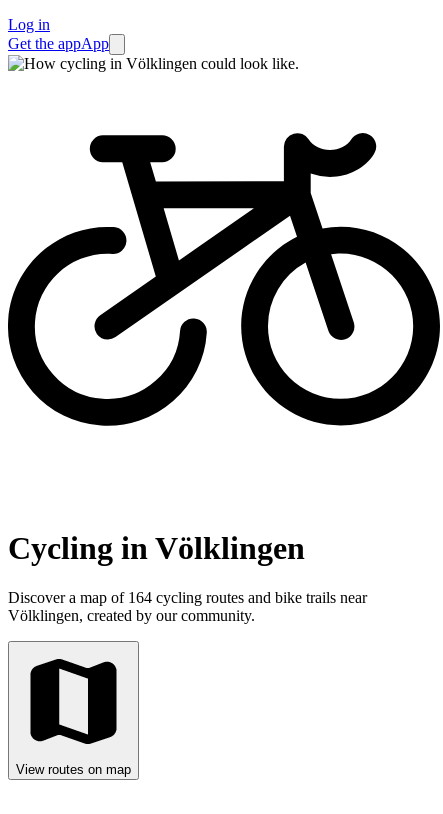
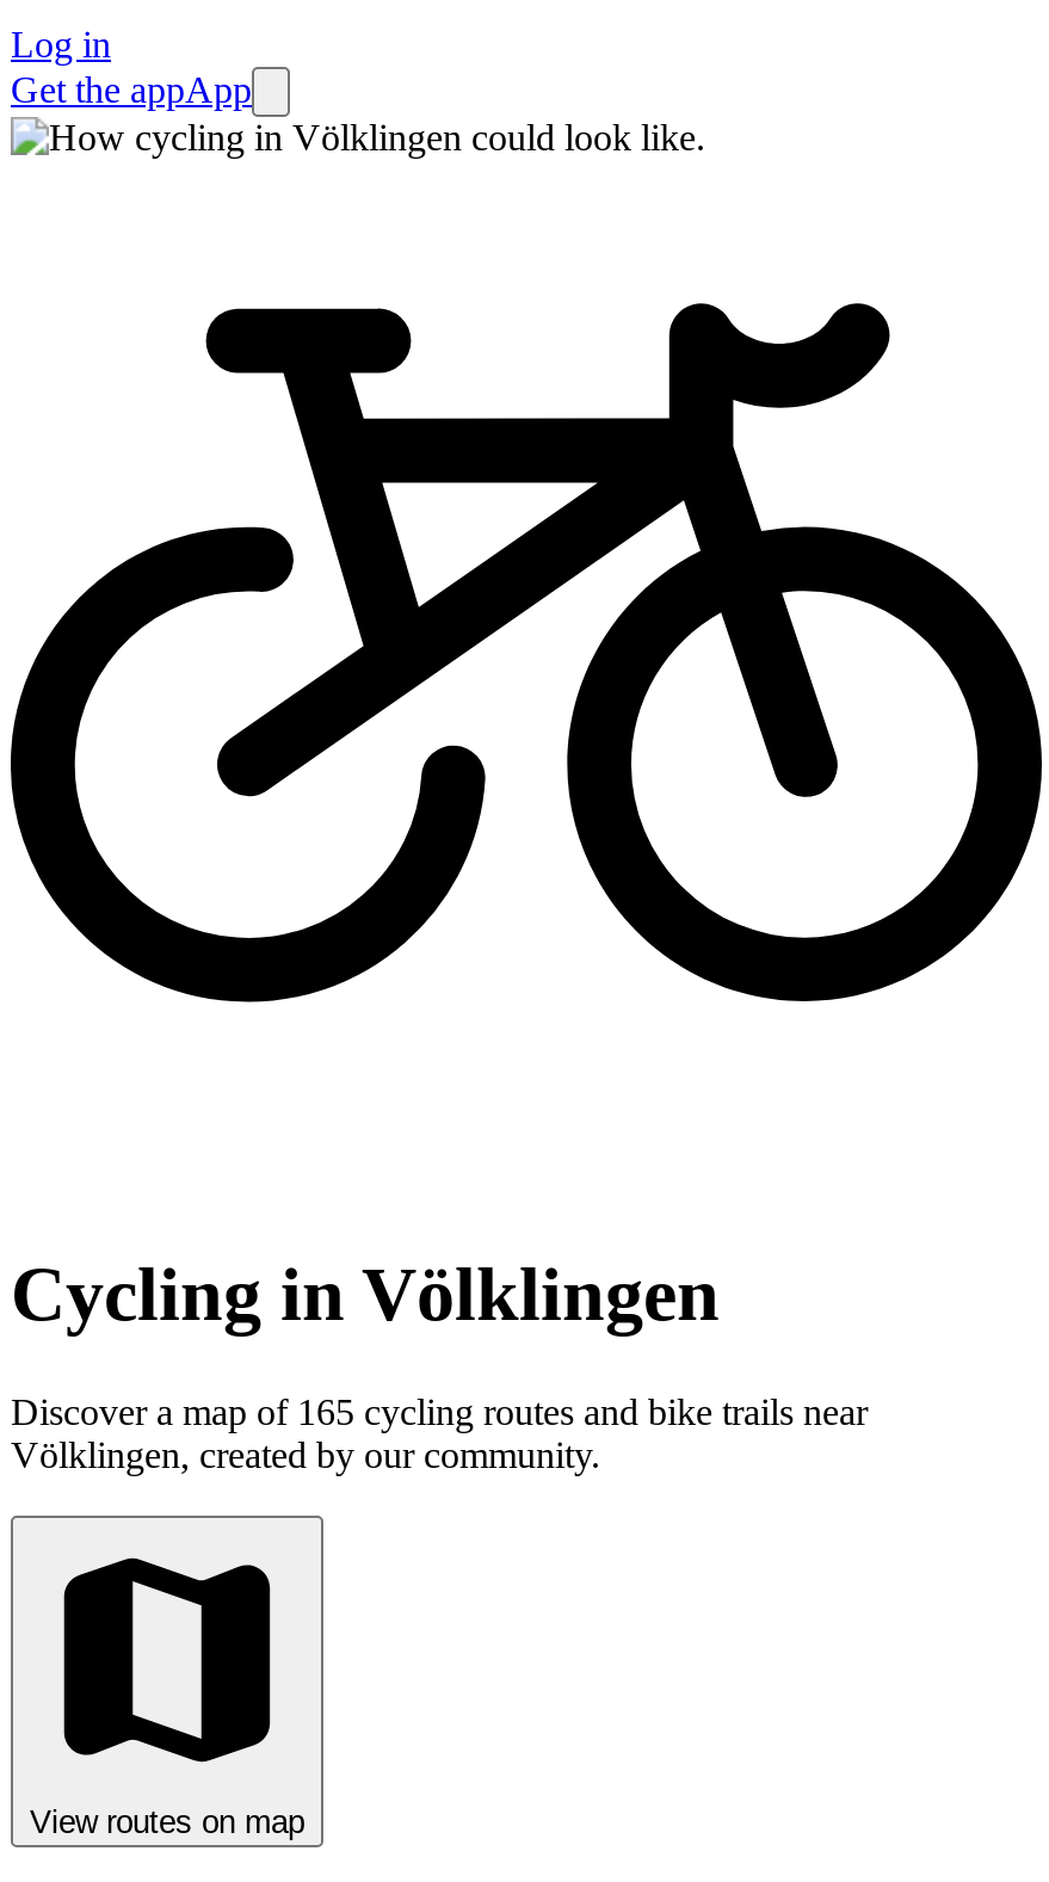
[8,589,367,606] Discover a map of 164 cycling routes and bike trails near -> [11,1391,868,1432] Discover a map of 165 cycling routes and bike trails near

